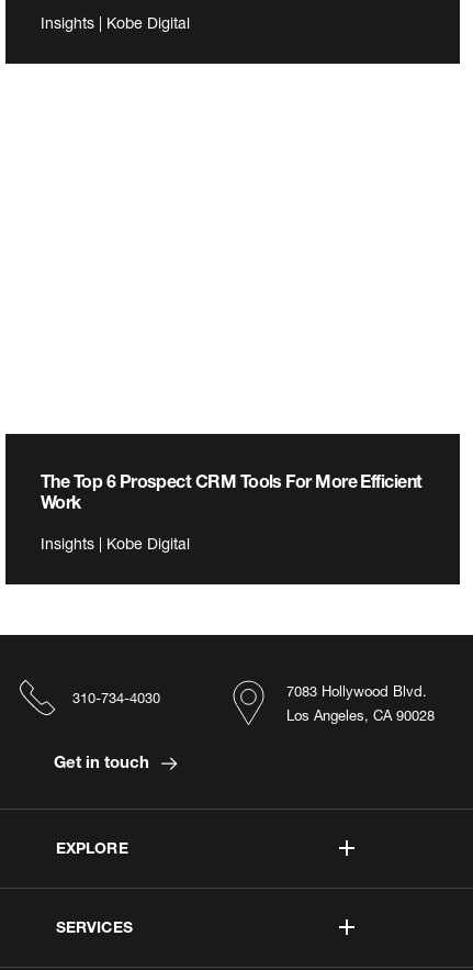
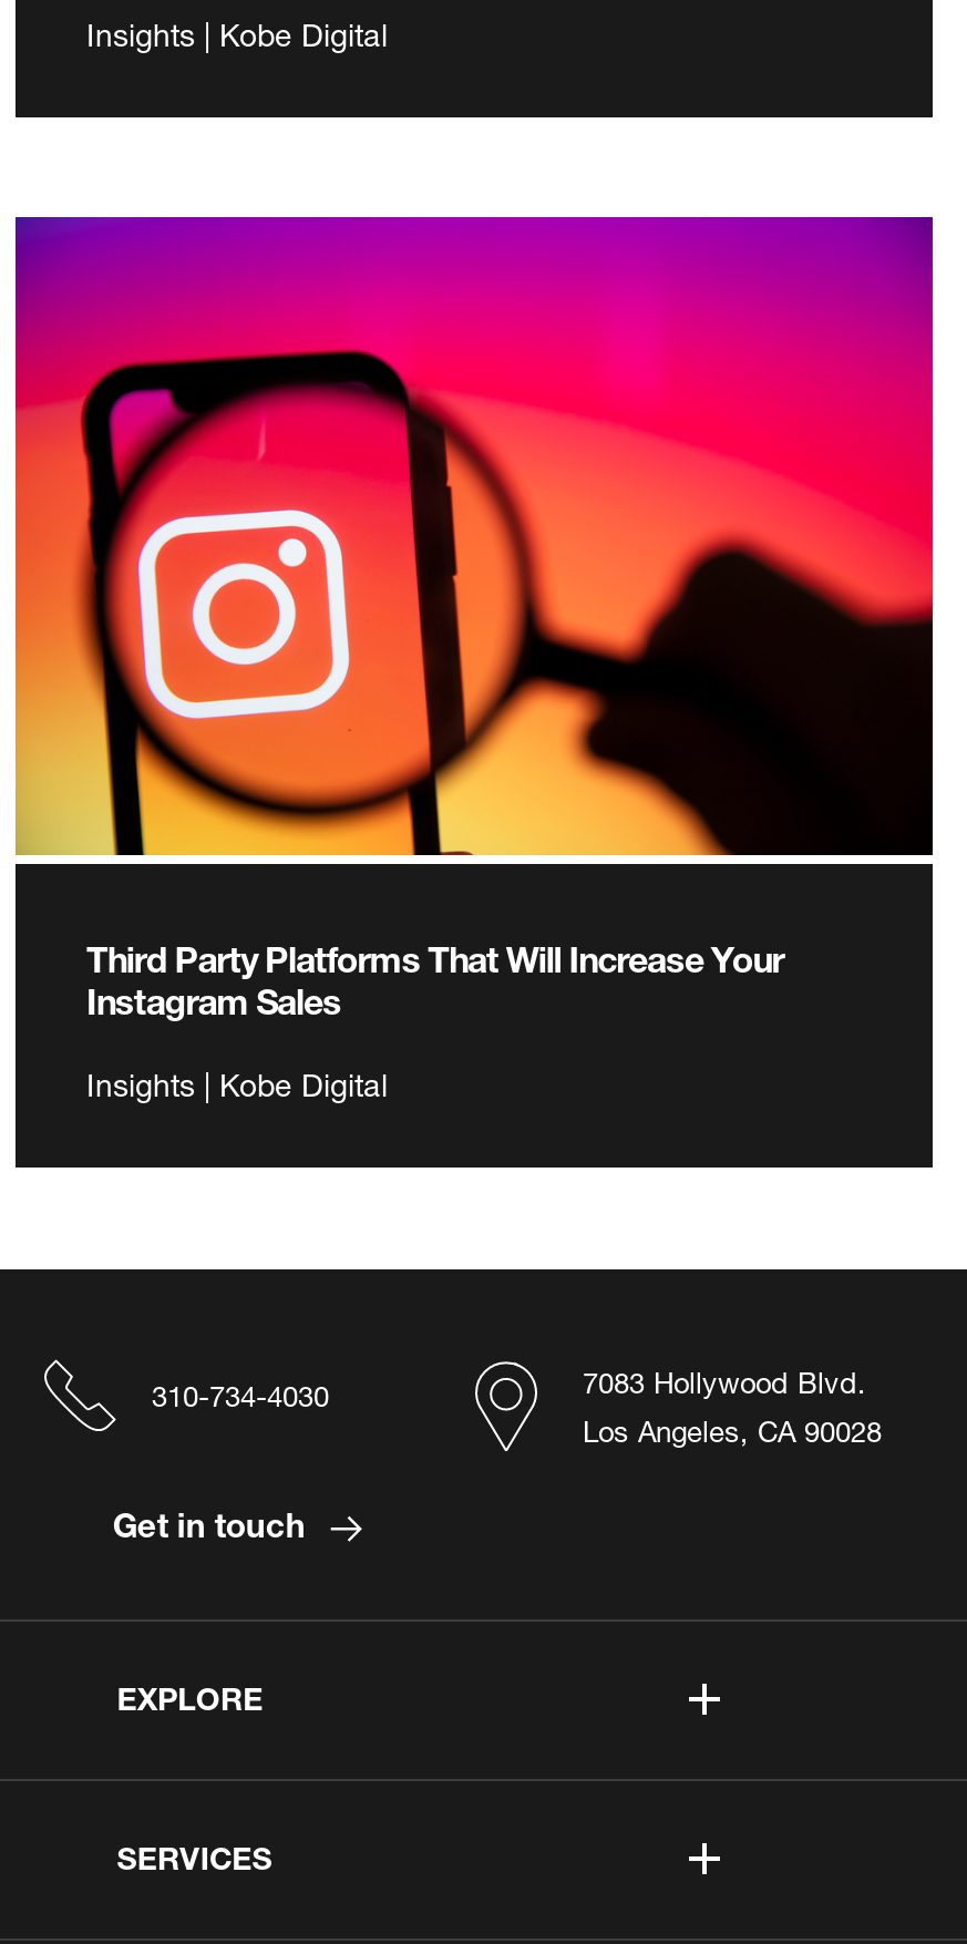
none -> [13,215,935,857] [image]
[41,470,422,512] The Top 6 Prospect CRM Tools For More Efficient | Work -> [86,936,784,1021] Third Party Platforms That Will Increase Your | Instagram Sales

